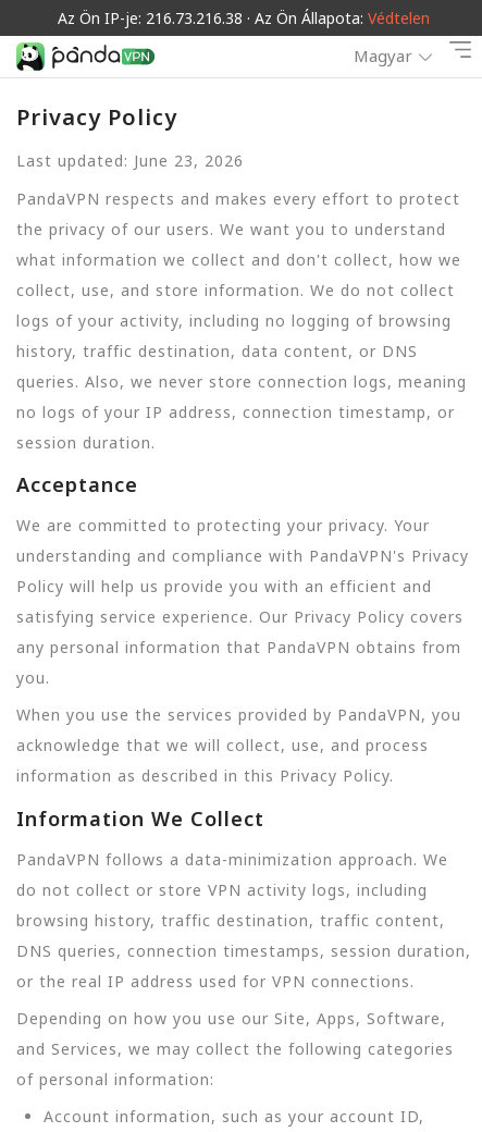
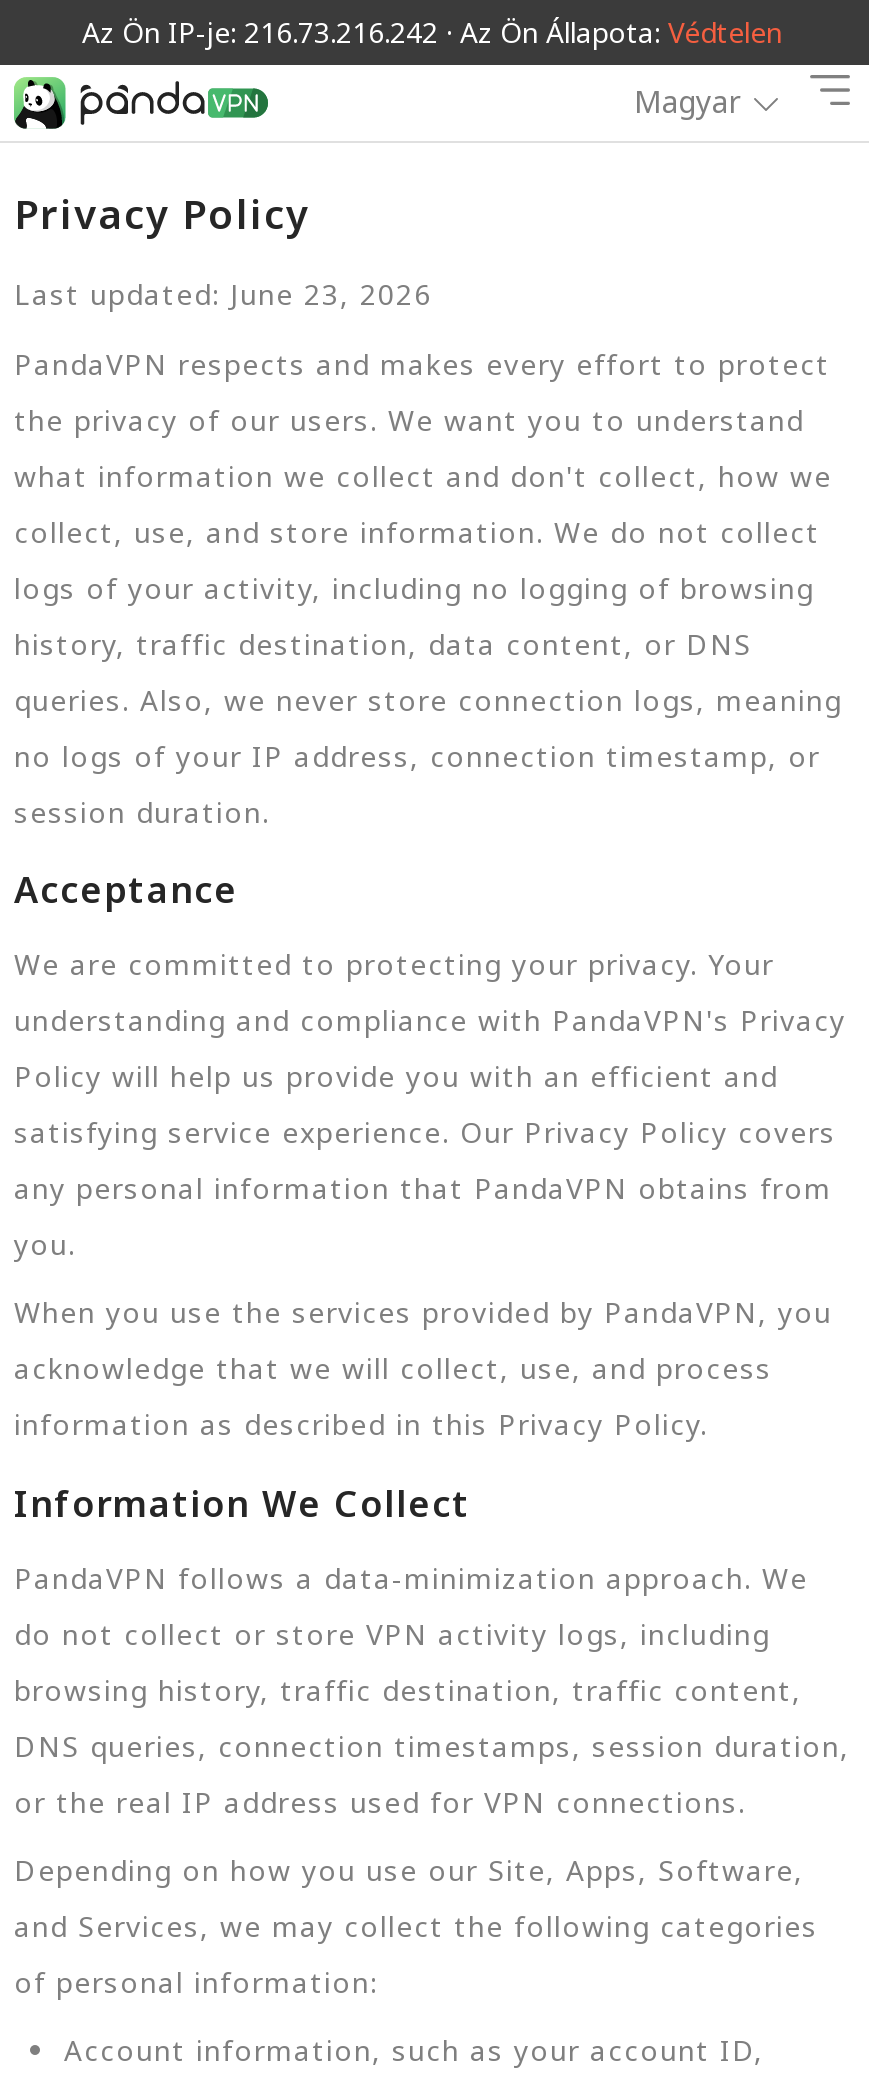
[58,8,430,28] Az Ön IP-je: 216.73.216.38 · Az Ön Állapota: Védtelen -> [82,13,782,51] Az Ön IP-je: 216.73.216.242 · Az Ön Állapota: Védtelen

